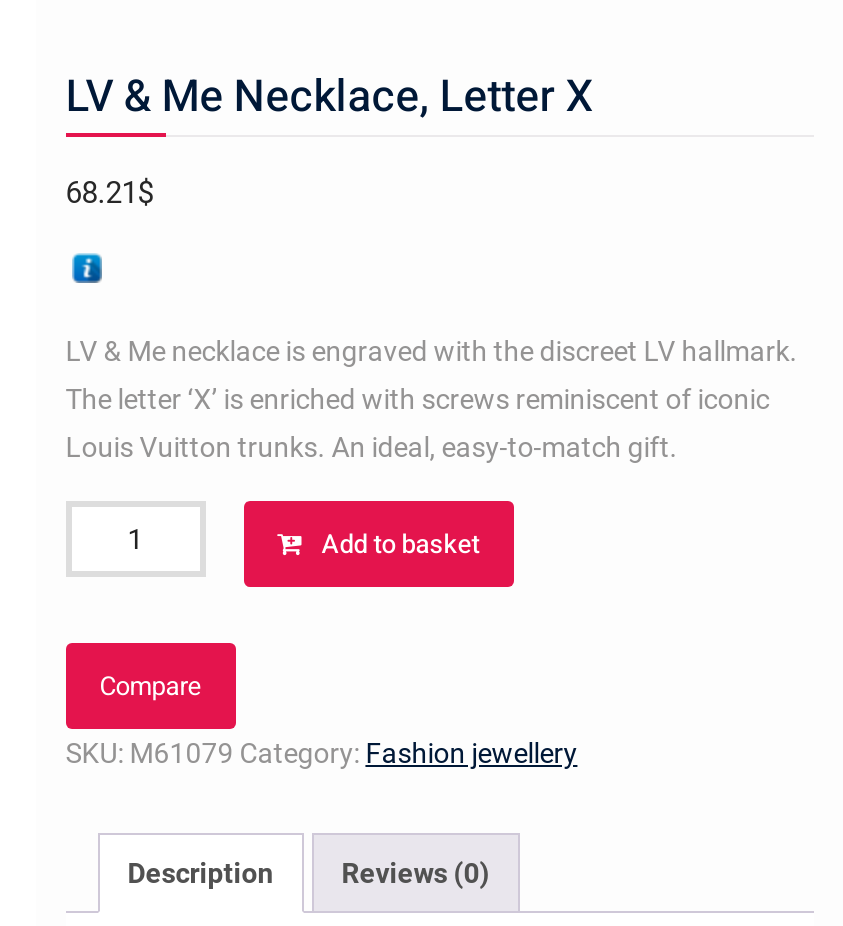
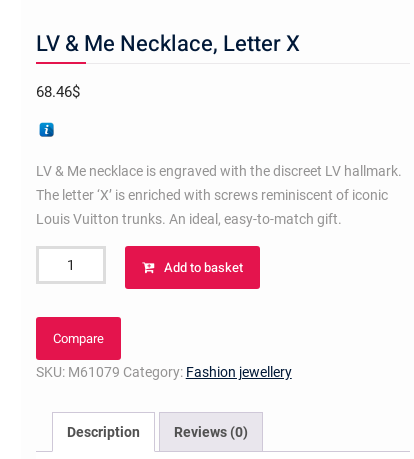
[65,175,153,211] 68.21 $ -> [36,83,80,101] 68.46 $

